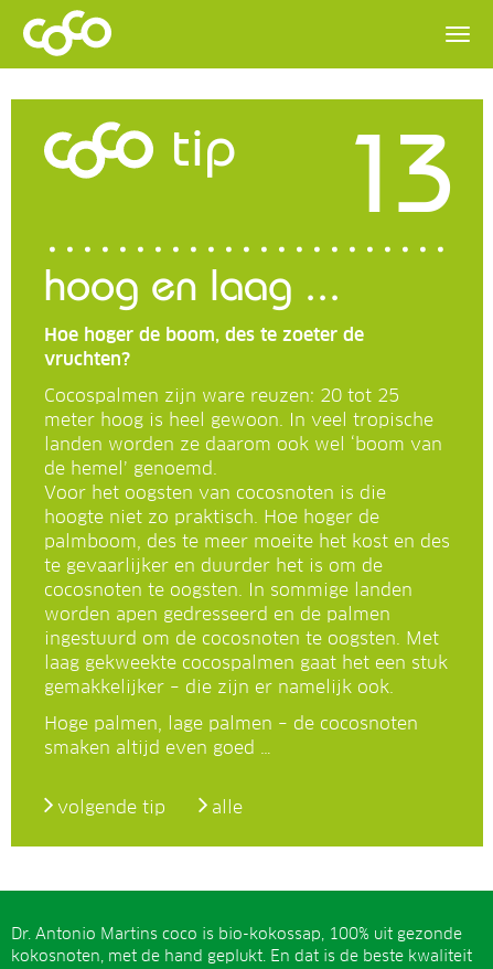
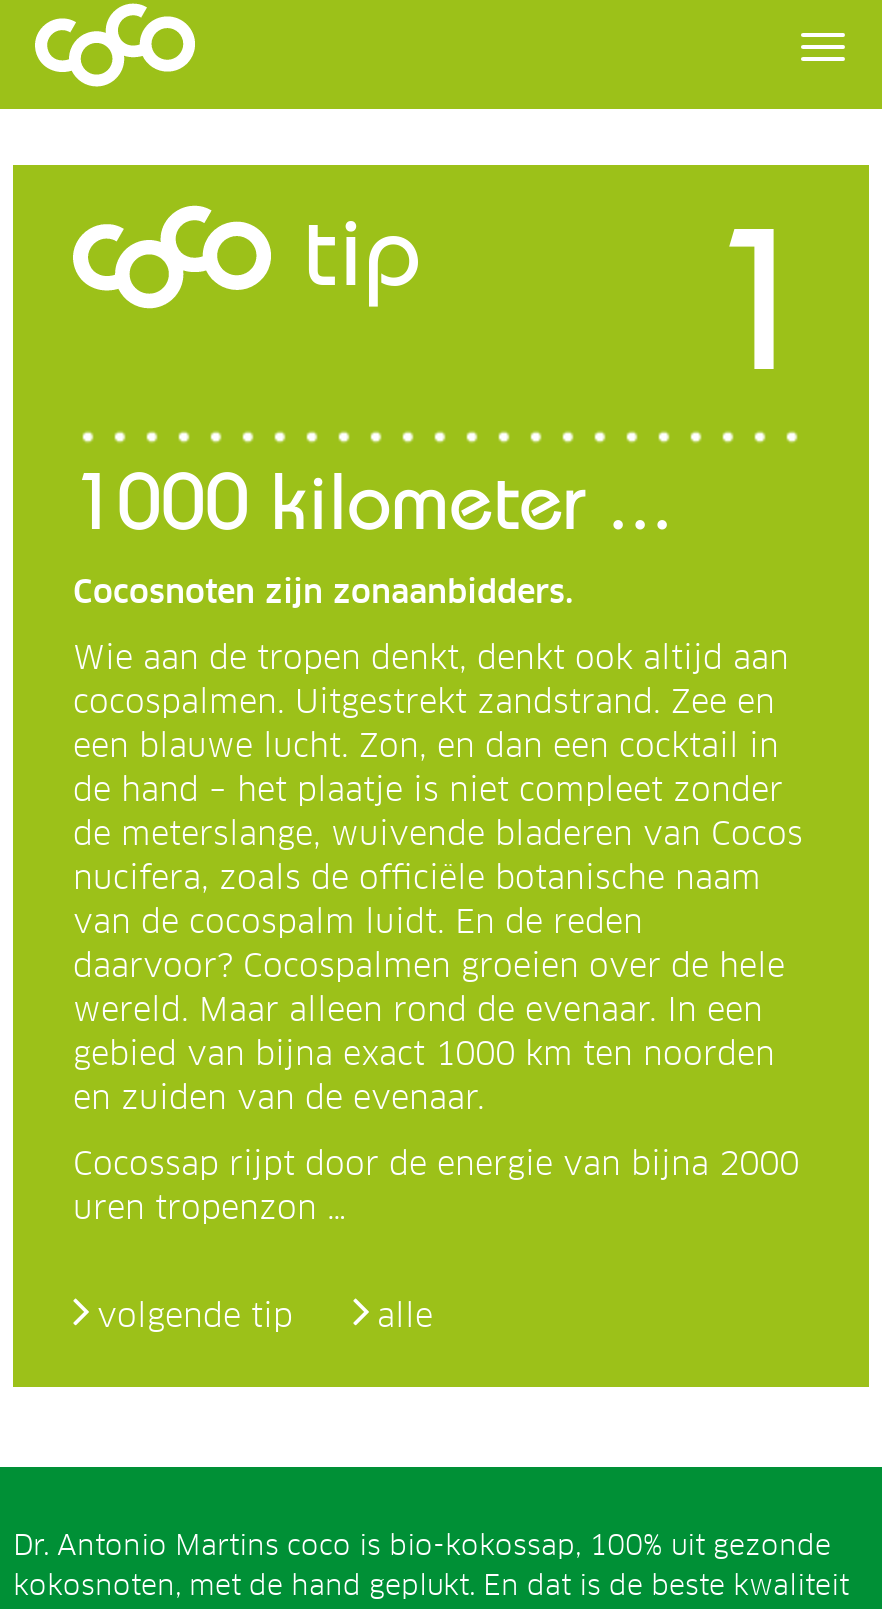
[44,108,444,369] 13 | hoog en laag ... | Hoe hoger de boom, des te zoeter de | vruchten? -> [73,181,799,609] 1 | 1000 kilometer ... | Cocosnoten zijn zonaanbidders.
[44,387,450,696] Cocospalmen zijn ware reuzen: 20 tot 25 | meter hoog is heel gewoon. In veel tropische | landen worden ze daarom ook wel ‘boom van | de hemel’ genoemd. | Voor het oogsten van cocosnoten is die | hoogte niet zo praktisch. Hoe hoger de | palmboom, des te meer moeite het kost en des | te gevaarlijker en duurder het is om de | cocosnoten te oogsten. In sommige landen | worden apen gedresseerd en de palmen | ingestuurd om de cocosnoten te oogsten. Met | laag gekweekte cocospalmen gaat het een stuk | gemakkelijker – die zijn er namelijk ook. -> [73,643,803,1115] Wie aan de tropen denkt, denkt ook altijd aan | cocospalmen. Uitgestrekt zandstrand. Zee en | een blauwe lucht. Zon, en dan een cocktail in | de hand – het plaatje is niet compleet zonder | de meterslange, wuivende bladeren van Cocos | nucifera, zoals de officiële botanische naam | van de cocospalm luidt. En de reden | daarvoor? Cocospalmen groeien over de hele | wereld. Maar alleen rond de evenaar. In een | gebied van bijna exact 1000 km ten noorden | en zuiden van de evenaar.
[44,715,418,757] Hoge palmen, lage palmen – de cocosnoten | smaken altijd even goed … -> [73,1149,799,1225] Cocossap rijpt door de energie van bijna 2000 | uren tropenzon …

